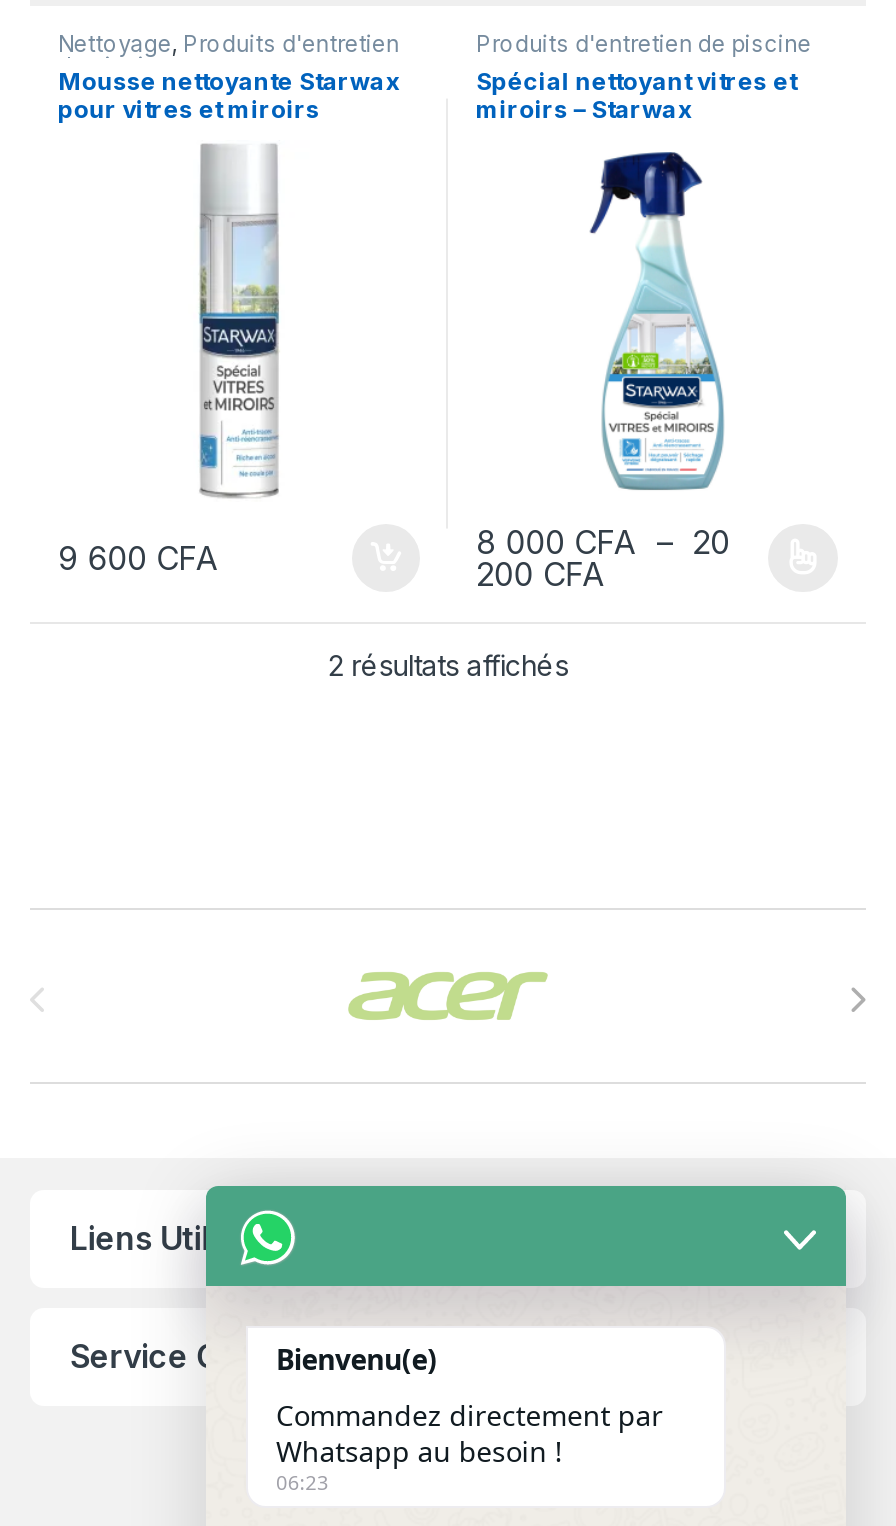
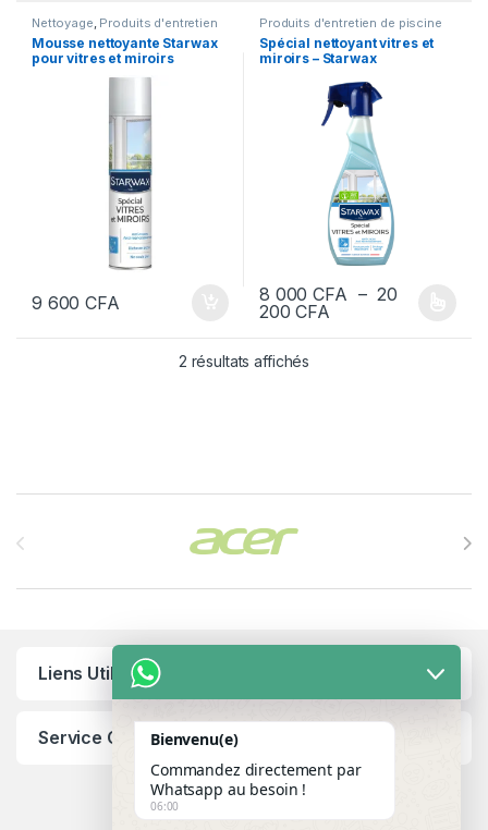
[276,1468,329,1496] 06:23 -> [150,798,179,814] 06:00

